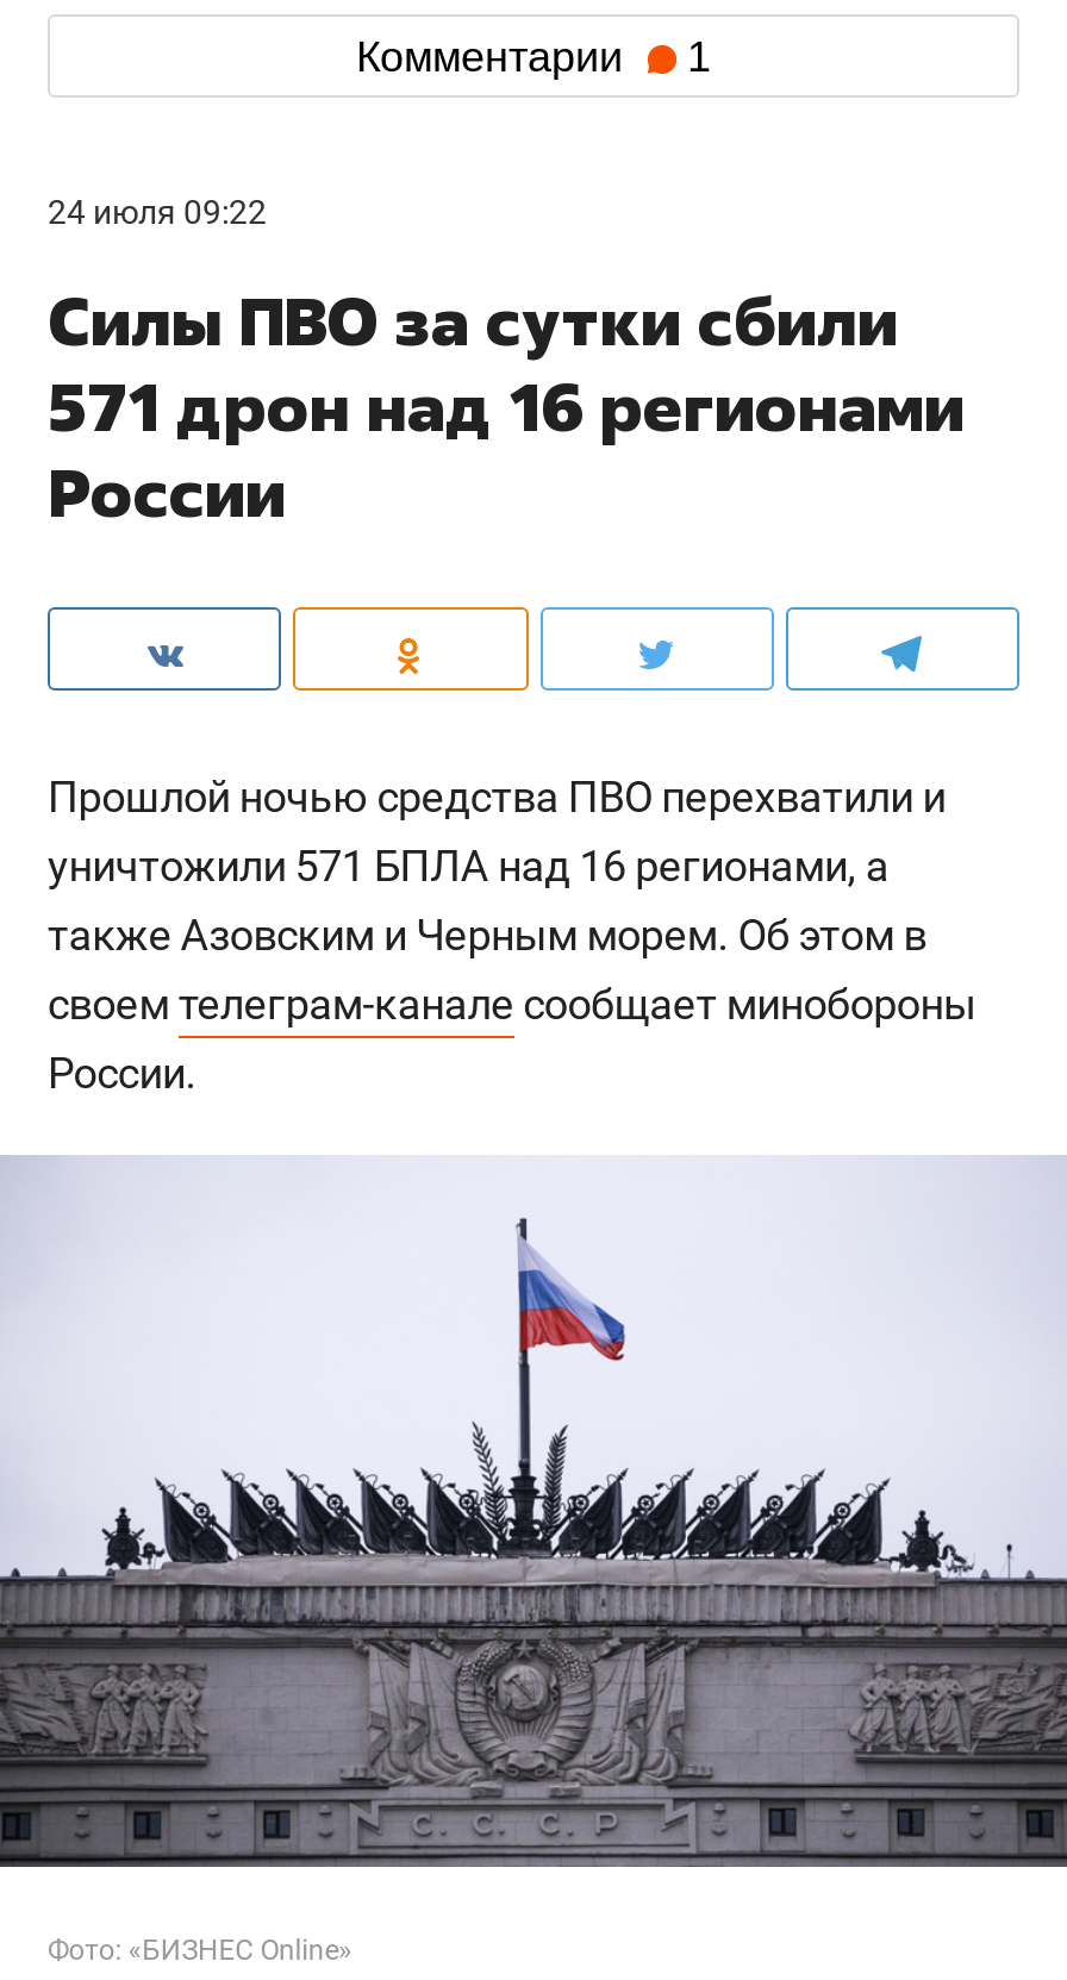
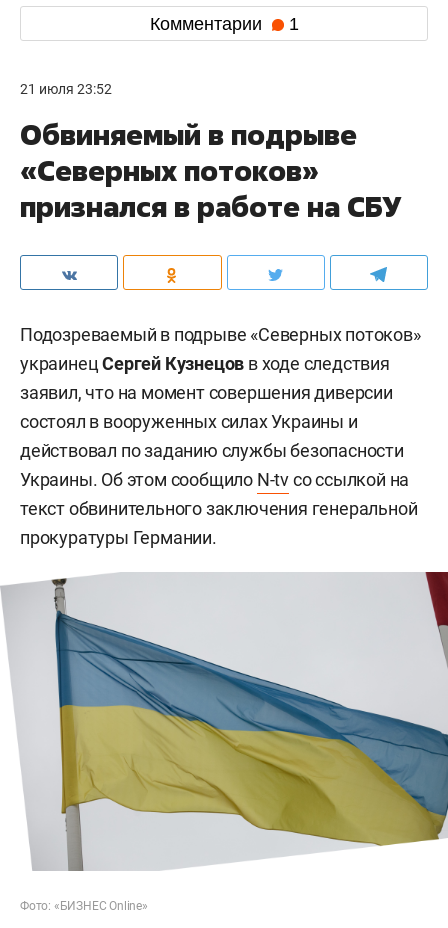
[48,193,267,231] 24 июля 09:22 -> [20,81,112,97] 21 июля 23:52
[48,276,965,536] Силы ПВО за сутки сбили | 571 дрон над 16 регионами | России -> [20,116,401,225] Обвиняемый в подрыве | «Северных потоков» | признался в работе на СБУ
[48,772,976,1098] Прошлой ночью средства ПВО перехватили и | уничтожили 571 БПЛА над 16 регионами, а | также Азовским и Черным морем. Об этом в | своем телеграм-канале сообщает минобороны | России. -> [20,324,421,548] Подозреваемый в подрыве «Северных потоков» | украинец Сергей Кузнецов в ходе следствия | заявил, что на момент совершения диверсии | состоял в вооруженных силах Украины и | действовал по заданию службы безопасности | Украины. Об этом сообщило N-tv со ссылкой на | текст обвинительного заключения генеральной | прокуратуры Германии.
[7,1155,1060,1869] [image] -> [3,571,445,871] [image]

